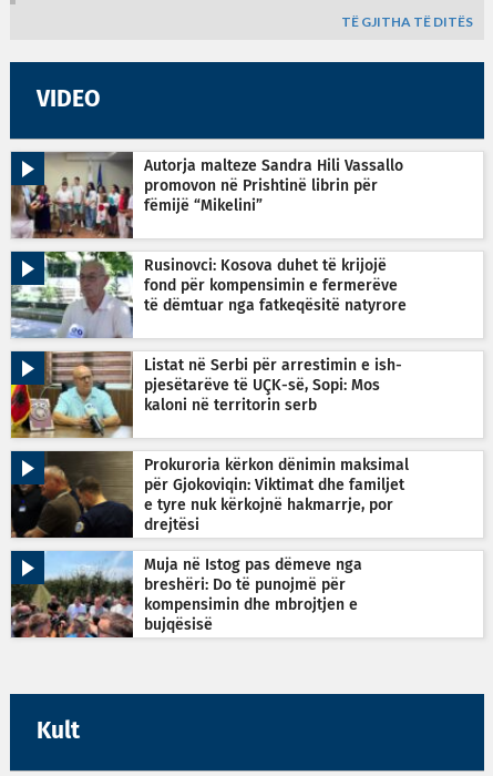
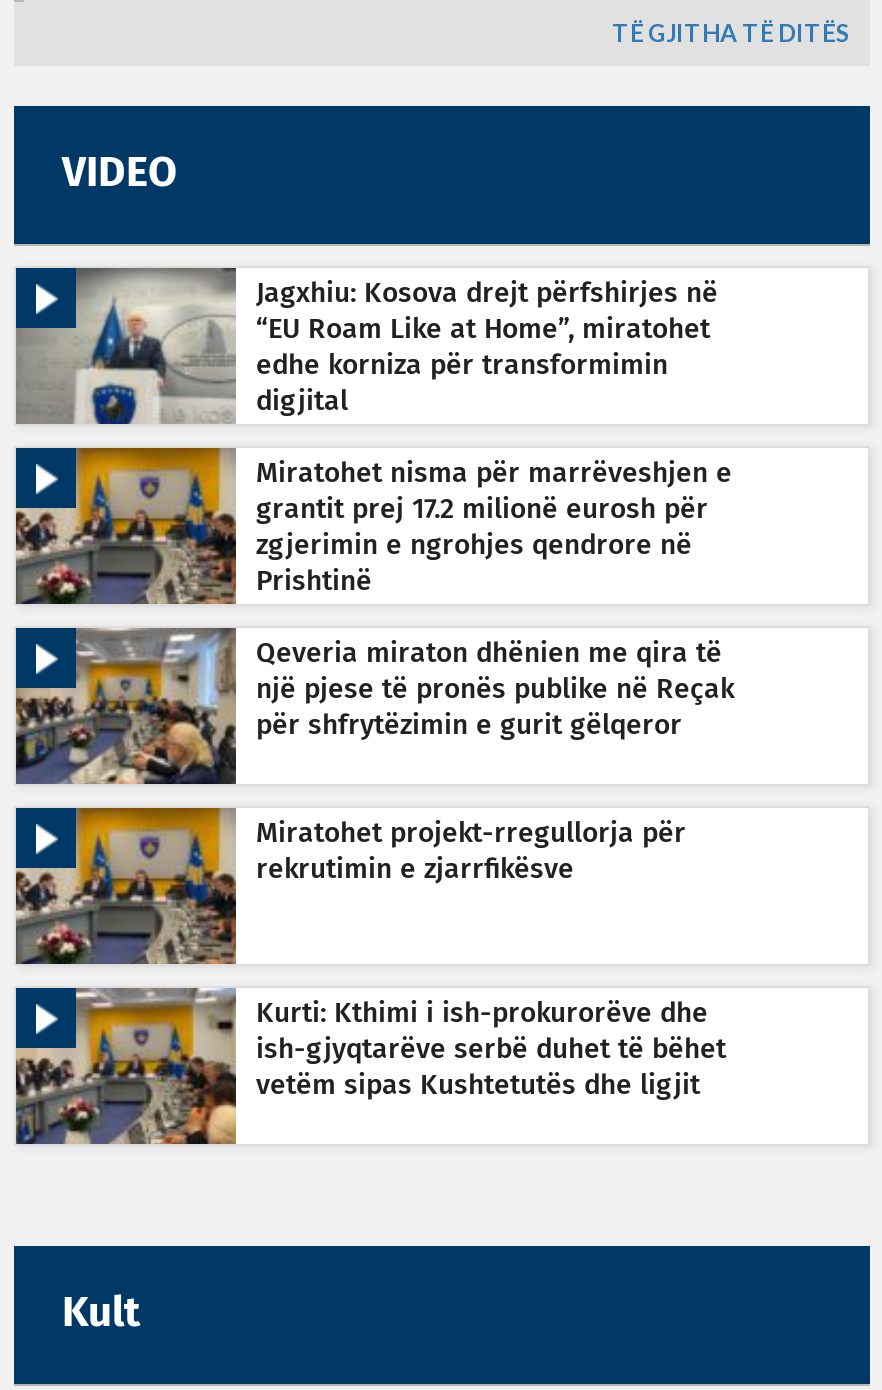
[11,152,403,239] [image] | Autorja malteze Sandra Hili Vassallo | promovon në Prishtinë librin për | fëmijë “Mikelini” -> [16,270,718,426] [image] | Jagxhiu: Kosova drejt përfshirjes në | “EU Roam Like at Home”, miratohet | edhe korniza për transformimin | digjital
[11,251,407,338] [image] | Rusinovci: Kosova duhet të krijojë | fond për kompensimin e fermerëve | të dëmtuar nga fatkeqësitë natyrore -> [14,446,732,606] [image] | Miratohet nisma për marrëveshjen e | grantit prej 17.2 milionë eurosh për | zgjerimin e ngrohjes qendrore në | Prishtinë
[10,351,402,439] [image] | Listat në Serbi për arrestimin e ish- | pjesëtarëve të UÇK-së, Sopi: Mos | kaloni në territorin serb -> [14,628,734,786] [image] | Qeveria miraton dhënien me qira të | një pjese të pronës publike në Reçak | për shfrytëzimin e gurit gëlqeror
[10,451,409,539] [image] | Prokuroria kërkon dënimin maksimal | për Gjokoviqin: Viktimat dhe familjet | e tyre nuk kërkojnë hakmarrje, por | drejtësi -> [14,808,686,966] [image] | Miratohet projekt-rregullorja për | rekrutimin e zjarrfikësve
[11,551,362,639] [image] | Muja në Istog pas dëmeve nga | breshëri: Do të punojmë për | kompensimin dhe mbrojtjen e | bujqësisë -> [16,986,726,1146] [image] | Kurti: Kthimi i ish-prokurorëve dhe | ish-gjyqtarëve serbë duhet të bëhet | vetëm sipas Kushtetutës dhe ligjit

